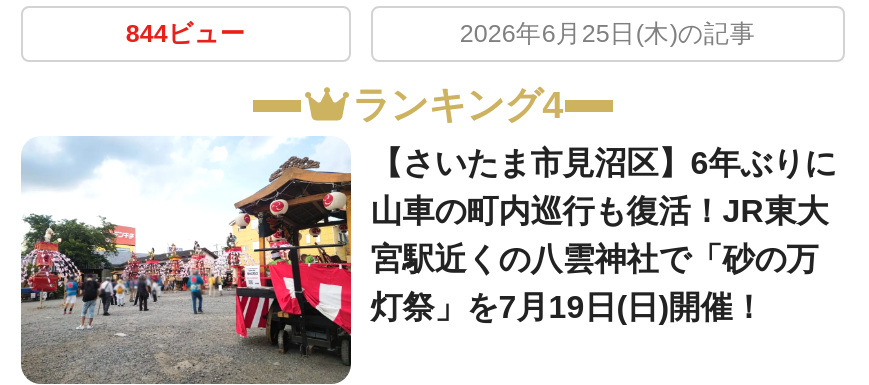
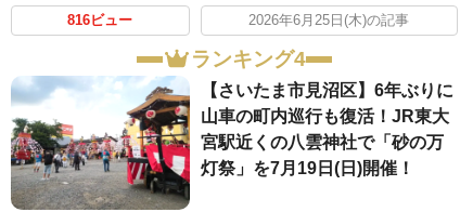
[126,19,246,47] 844ビュー -> [68,13,133,28] 816ビュー

